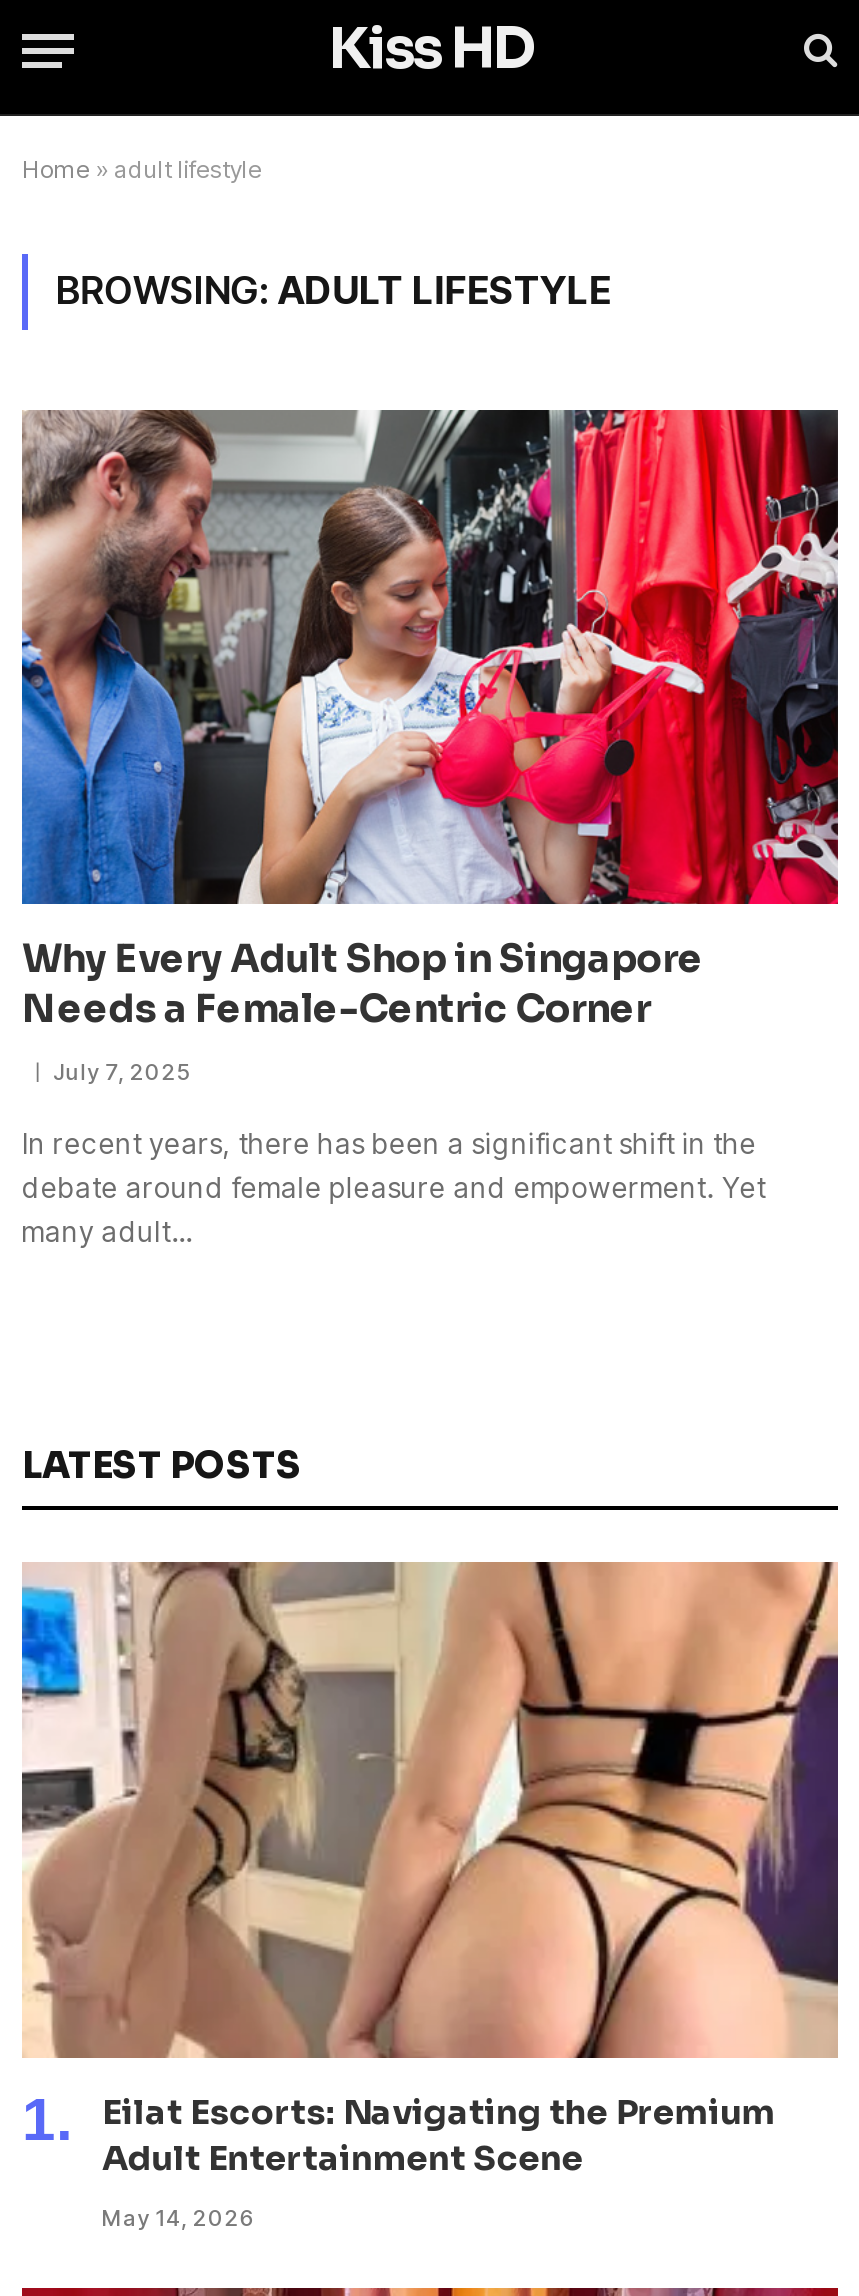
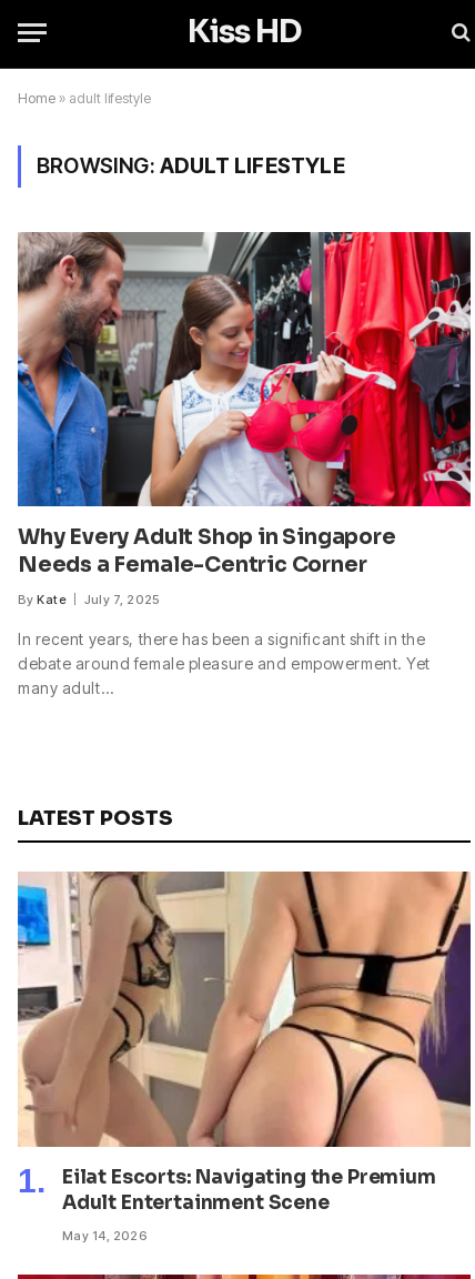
none -> [18,592,67,608] By Kate

